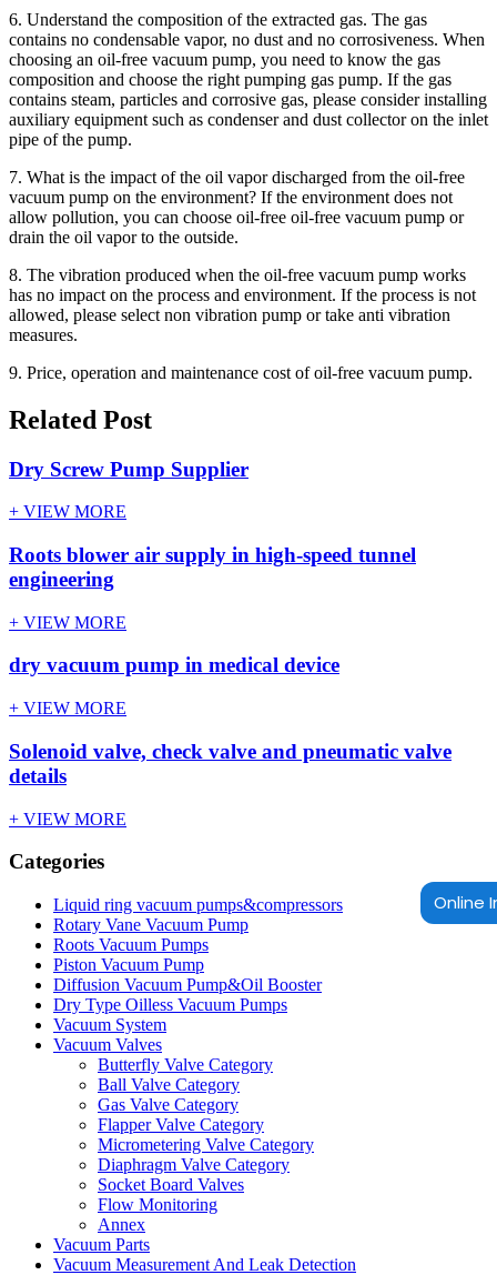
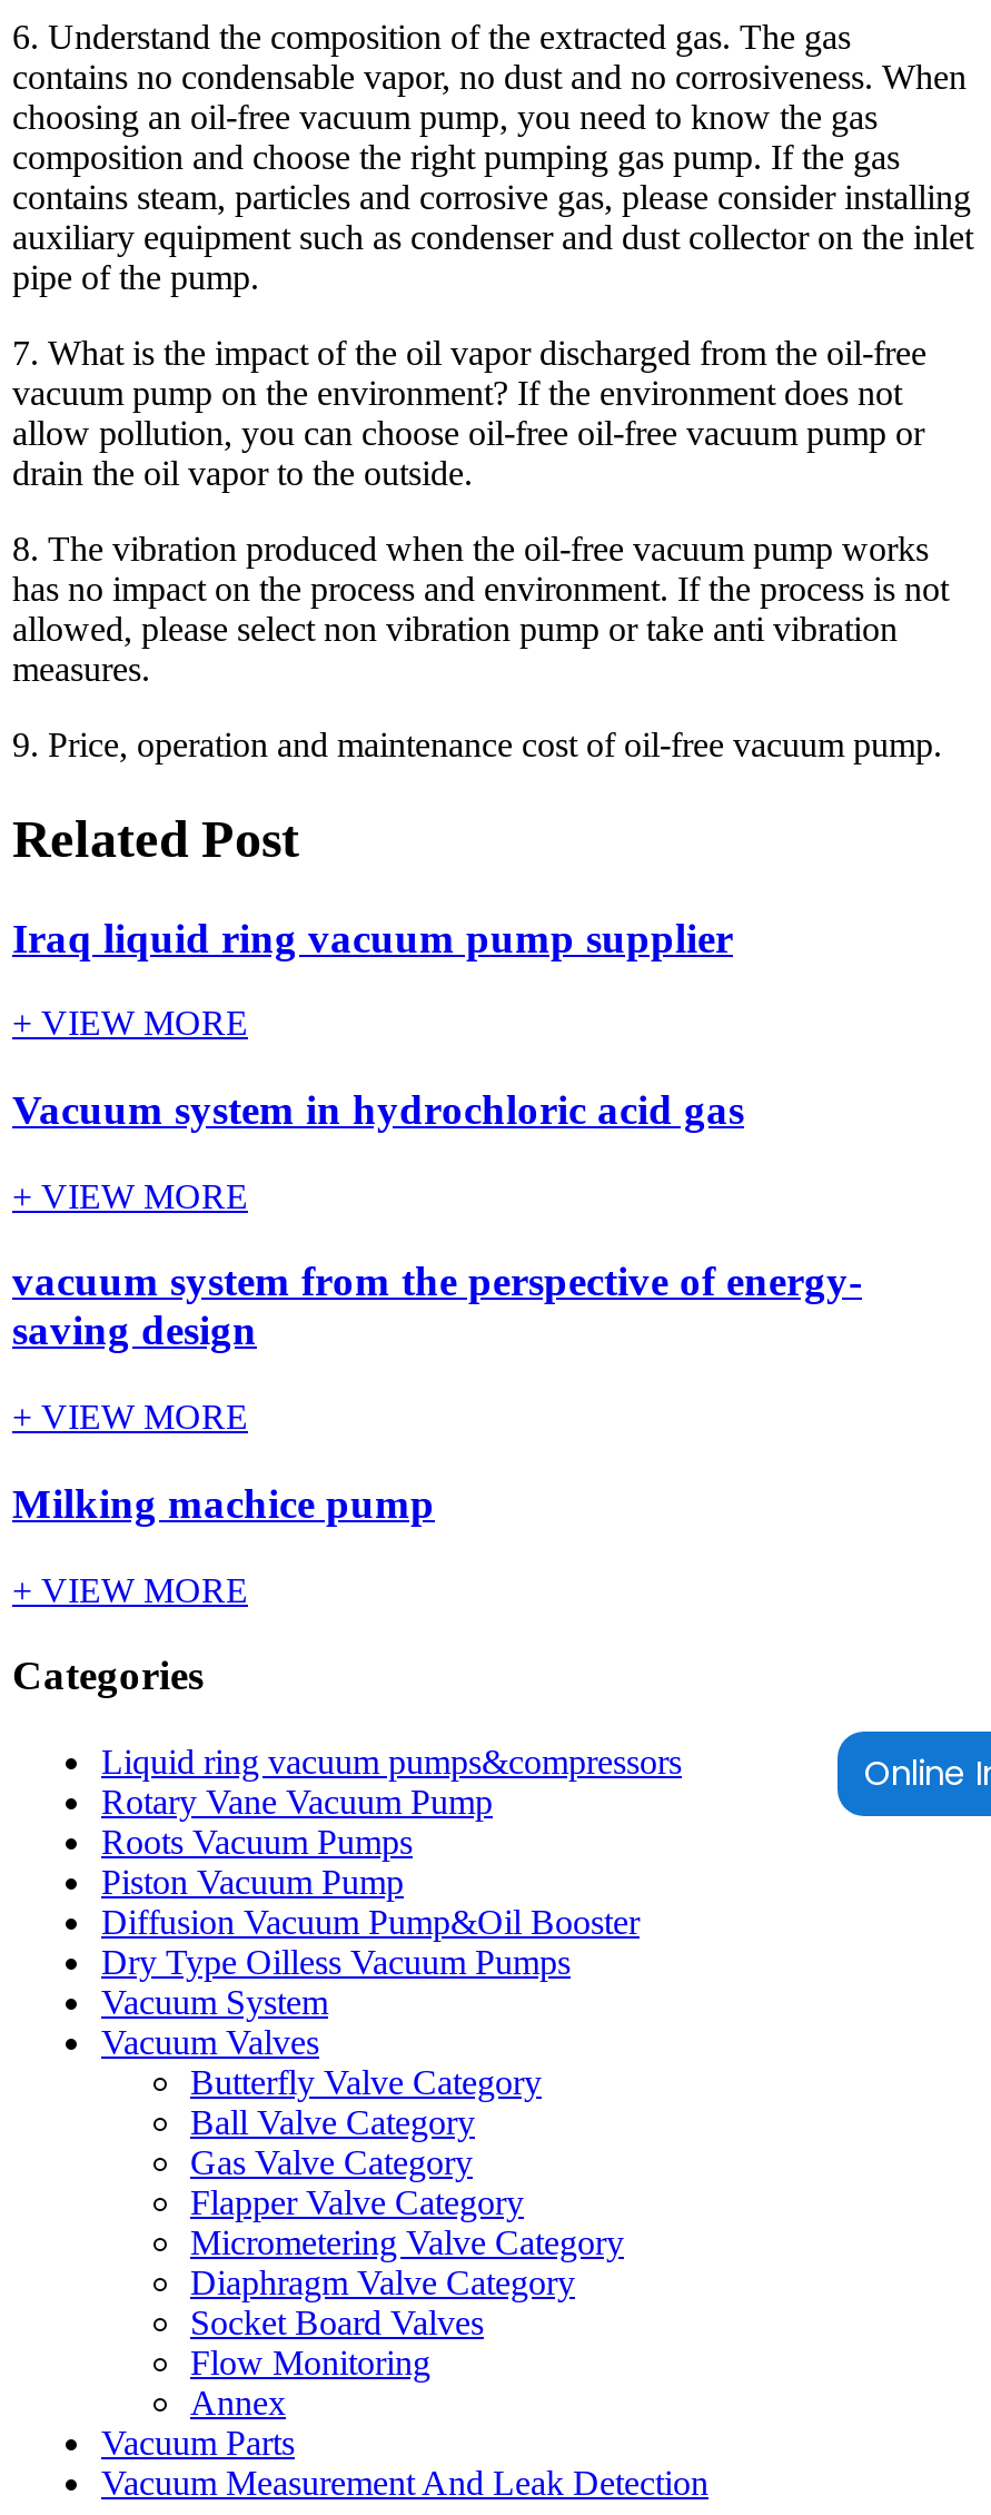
[9,457,248,480] Dry Screw Pump Supplier -> [12,914,733,961] Iraq liquid ring vacuum pump supplier
[9,543,416,591] Roots blower air supply in high-speed tunnel | engineering -> [12,1086,744,1133] Vacuum system in hydrochloric acid gas
[9,654,339,677] dry vacuum pump in medical device -> [12,1259,862,1354] vacuum system from the perspective of energy- | saving design
[9,740,452,787] Solenoid valve, check valve and pneumatic valve | details -> [12,1480,435,1527] Milking machice pump

